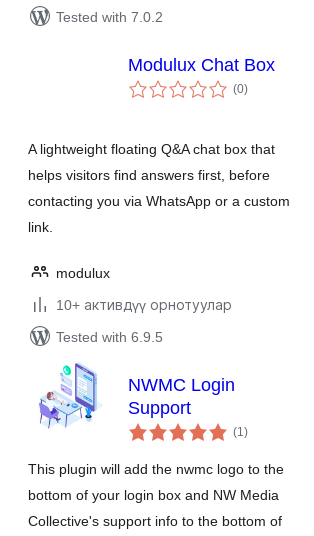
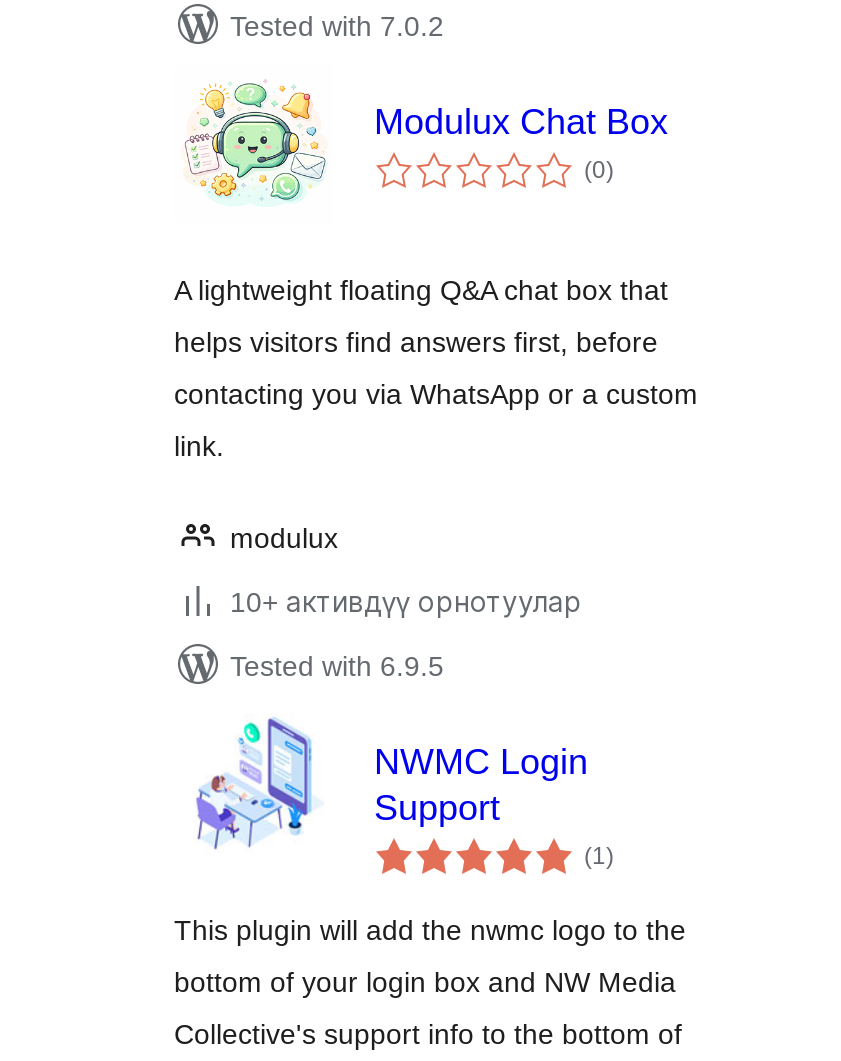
none -> [182,80,328,206] [image]

